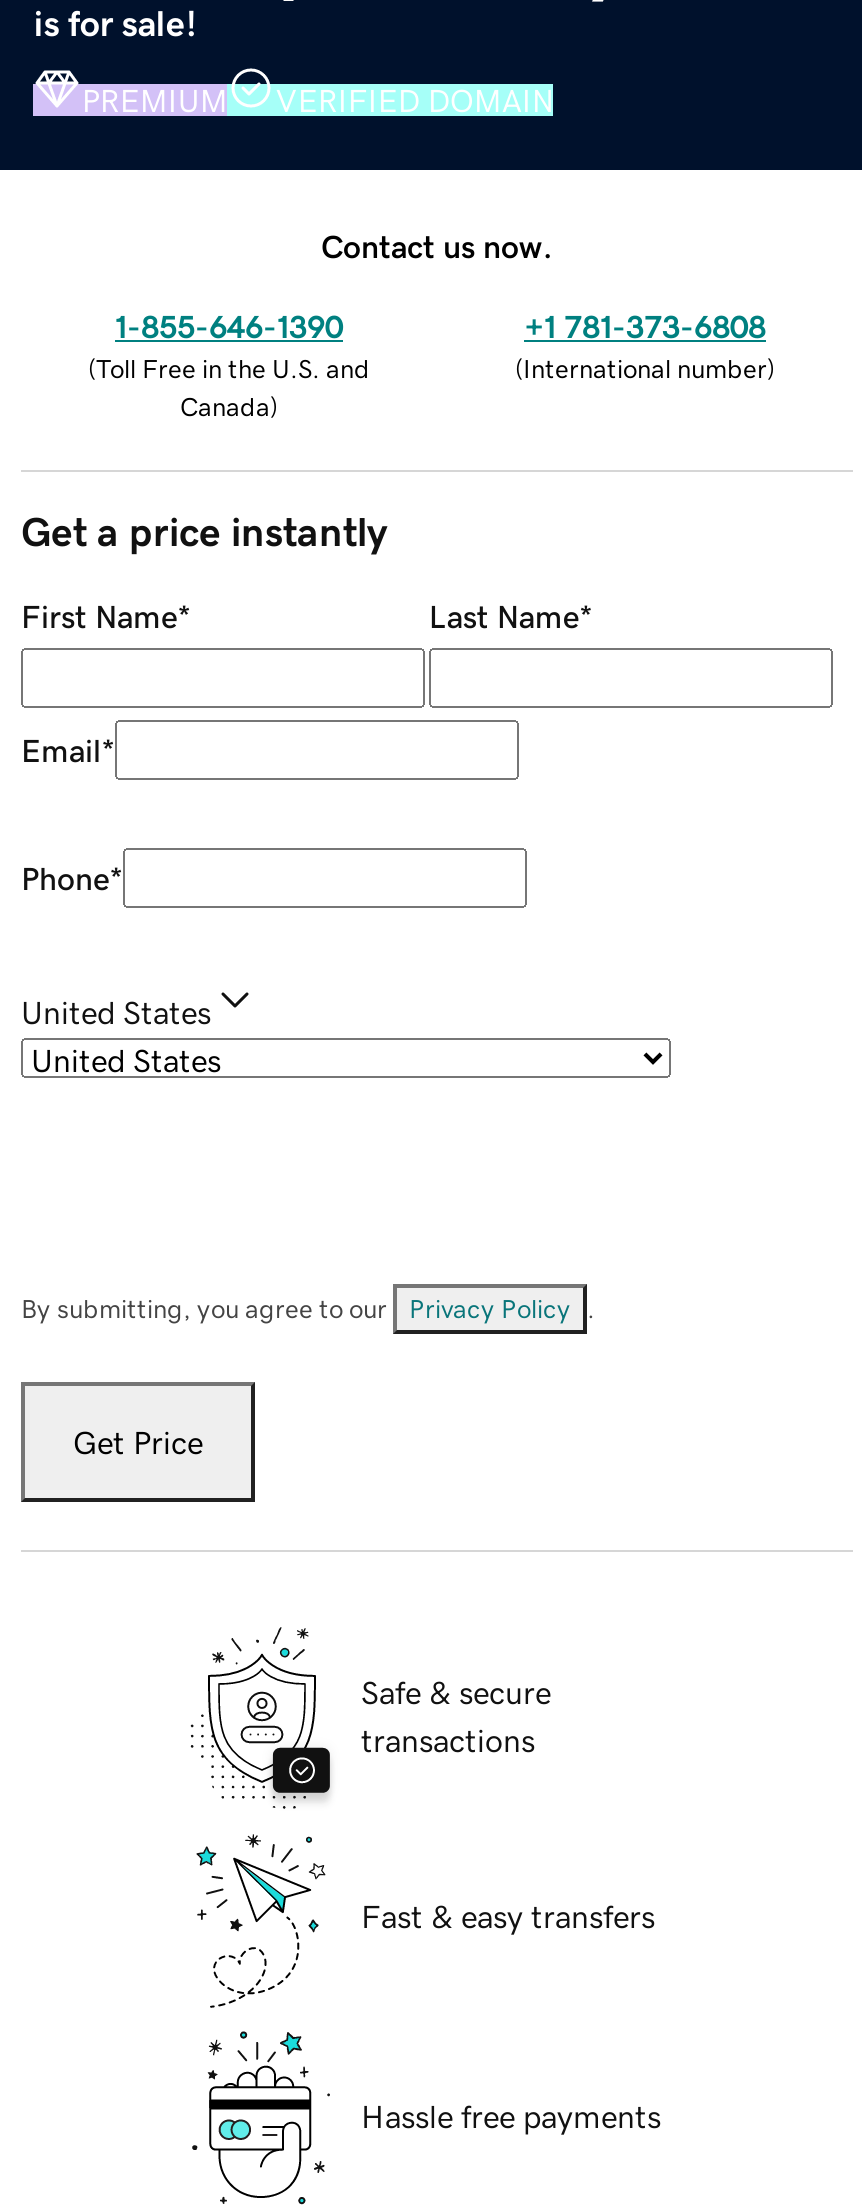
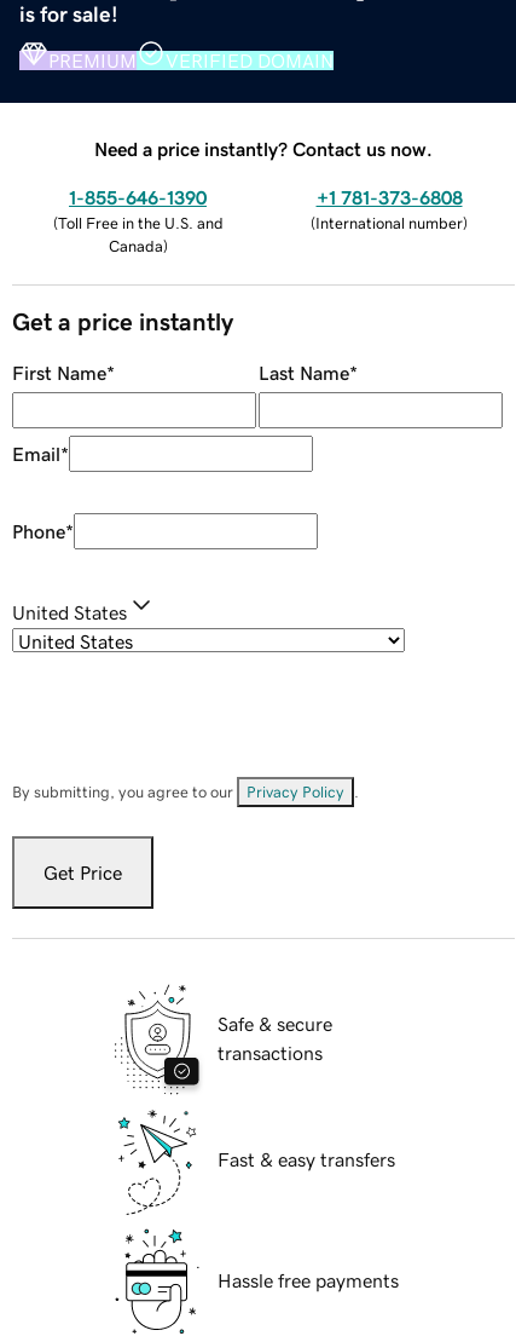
[321,229,553,261] Contact us now. -> [94,139,433,158] Need a price instantly? Contact us now.

